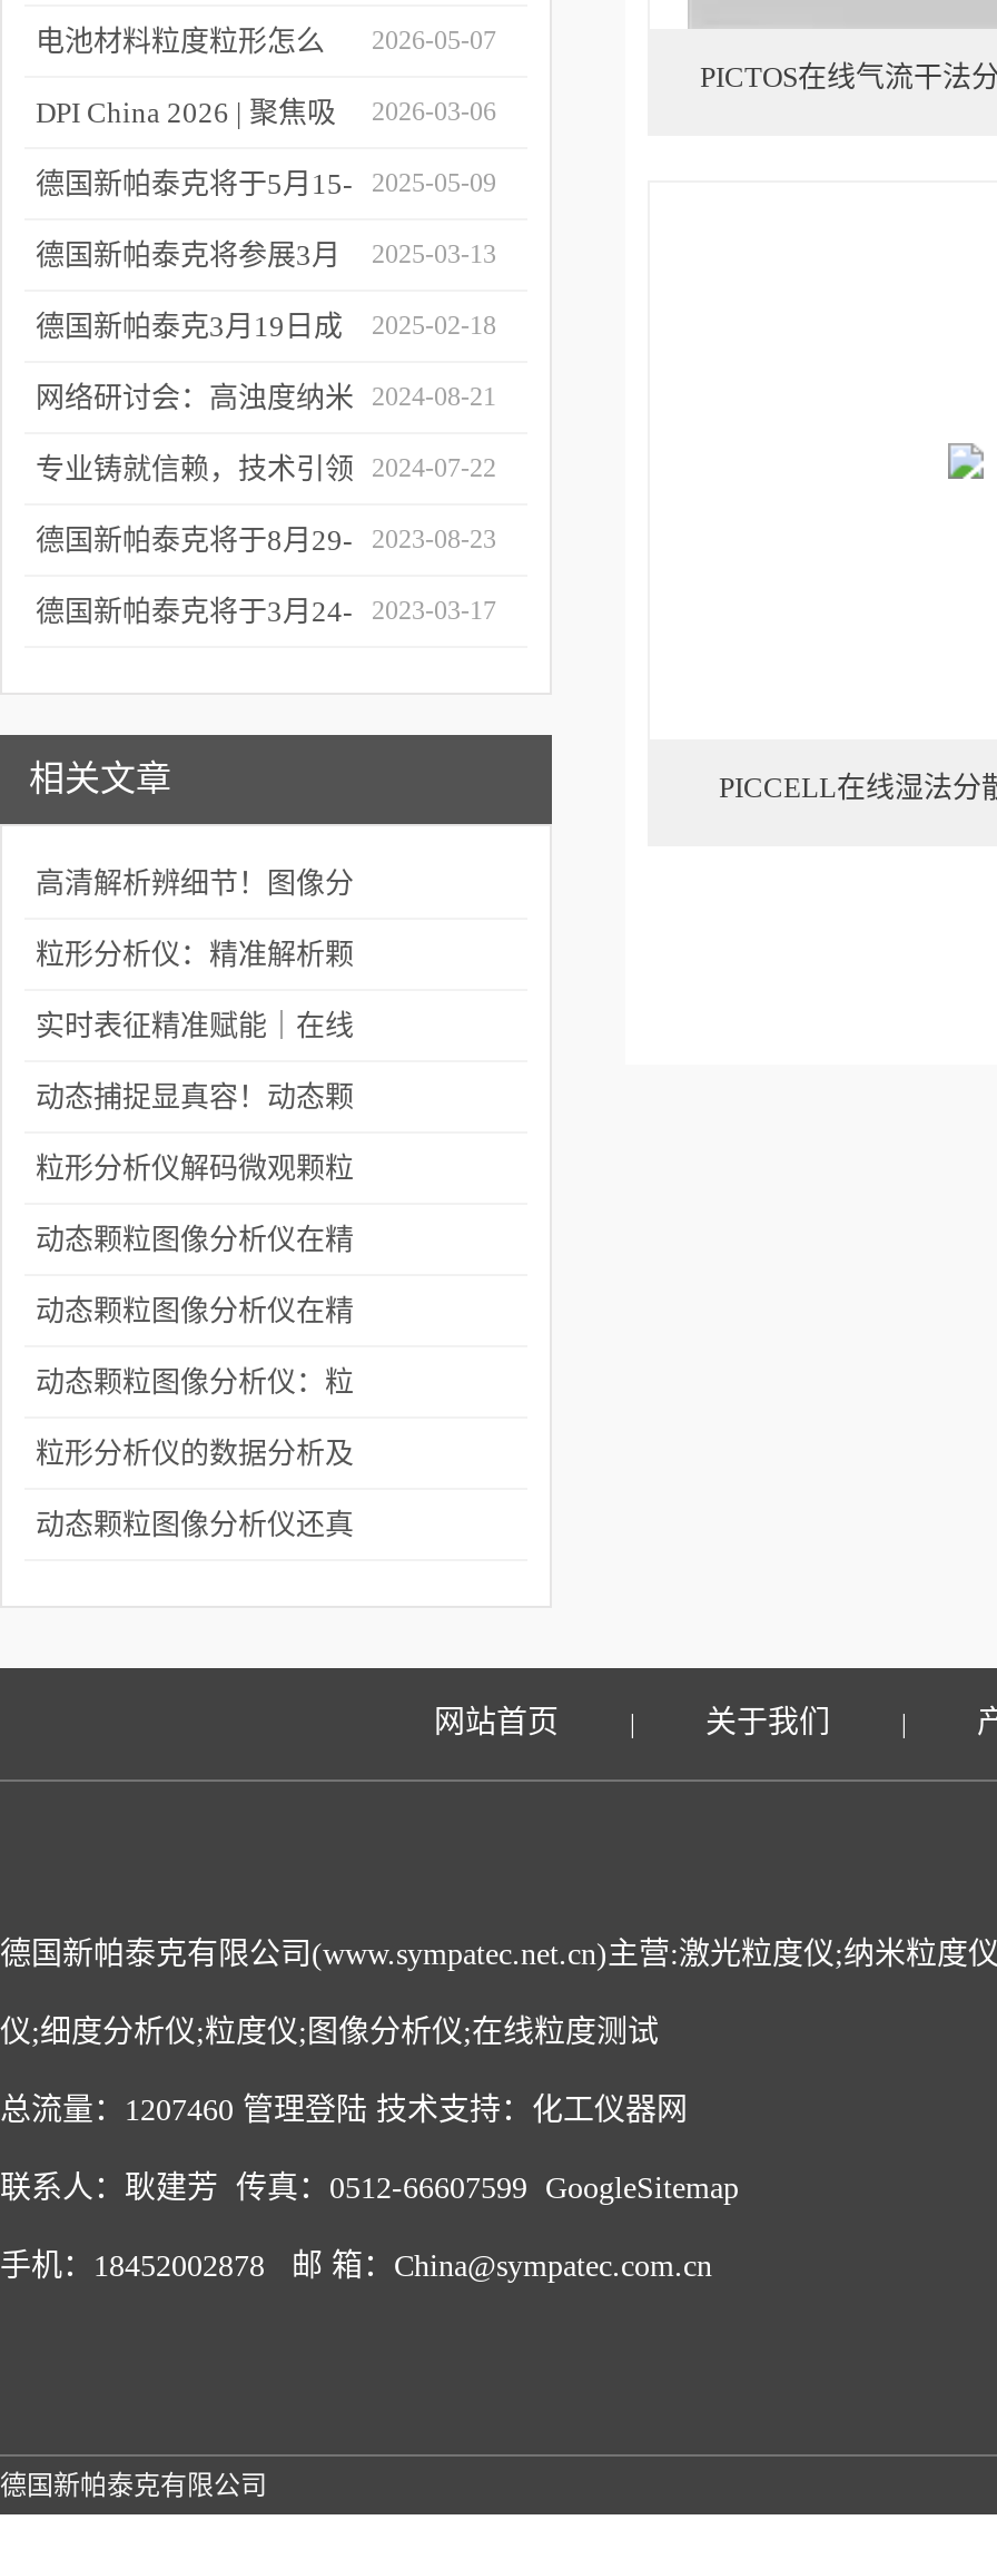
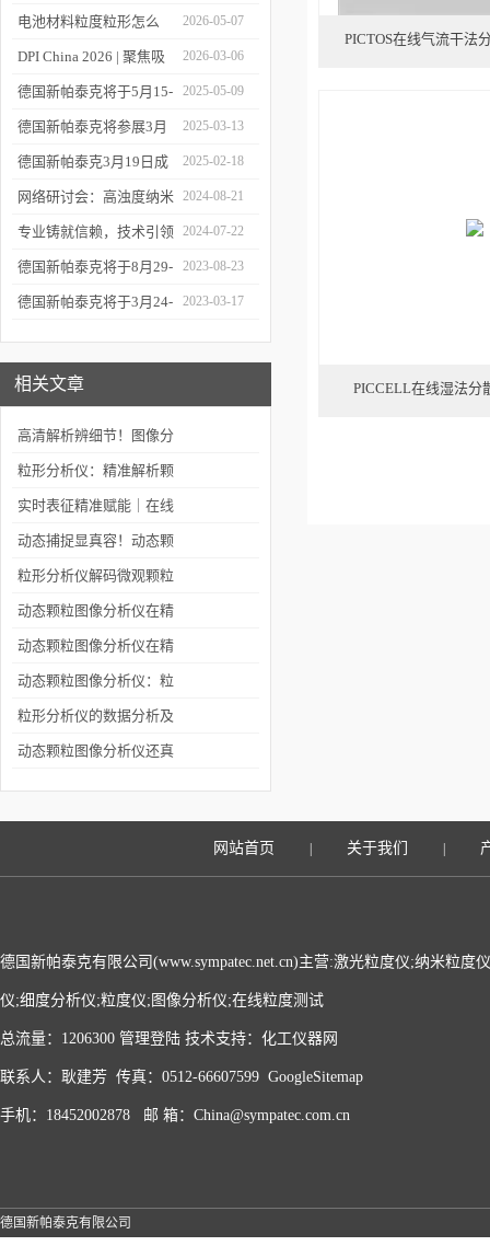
[0,2094,688,2127] 总流量：1207460管理登陆技术支持：化工仪器网 -> [0,1030,338,1047] 总流量：1206300管理登陆技术支持：化工仪器网

